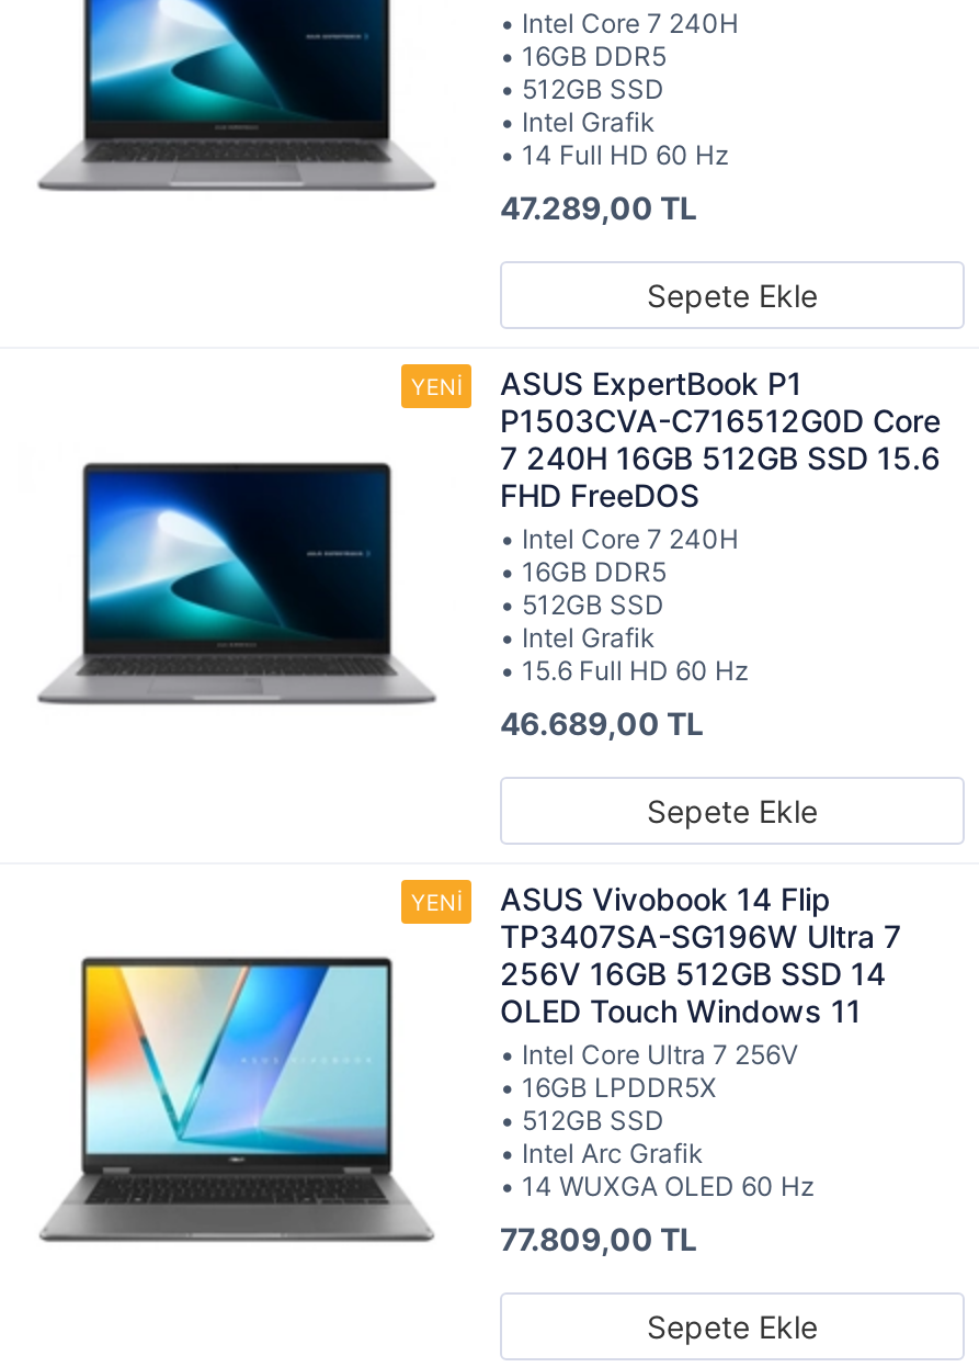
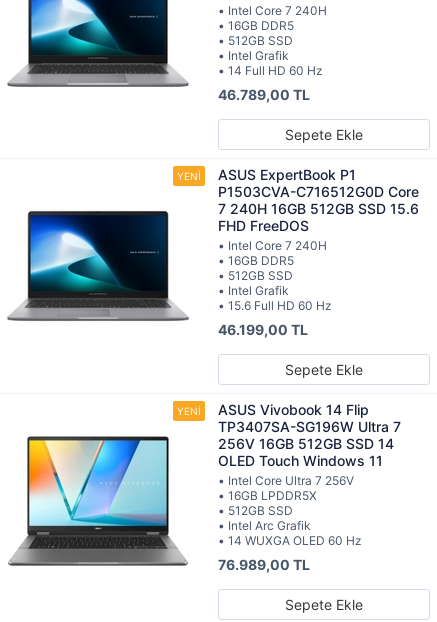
[500,189,697,226] 47.289,00 TL -> [218,86,310,103] 46.789,00 TL
[500,704,704,742] 46.689,00 TL -> [218,321,308,338] 46.199,00 TL
[500,1220,697,1257] 77.809,00 TL -> [218,556,310,573] 76.989,00 TL

